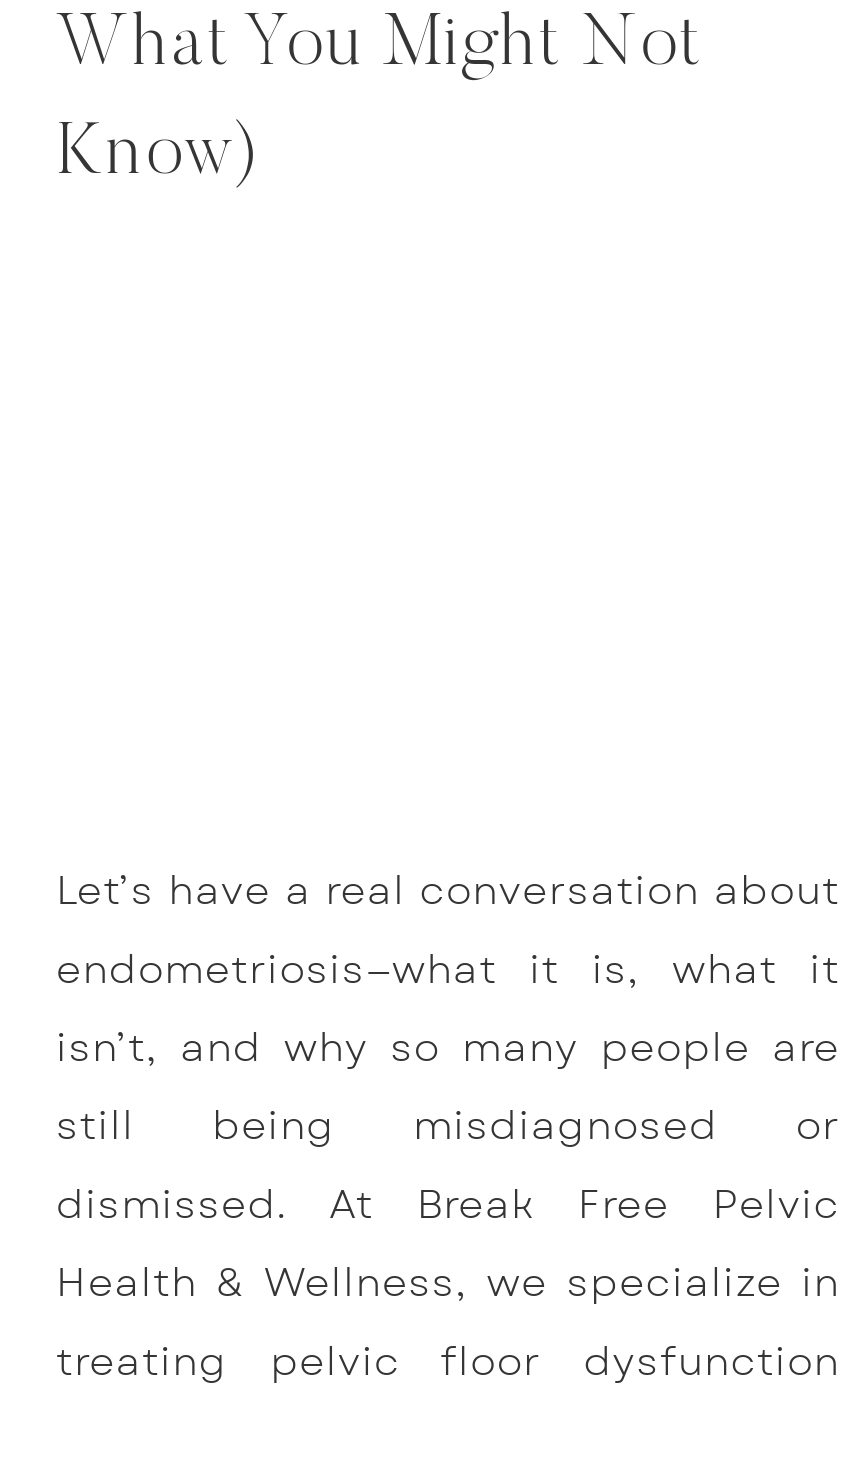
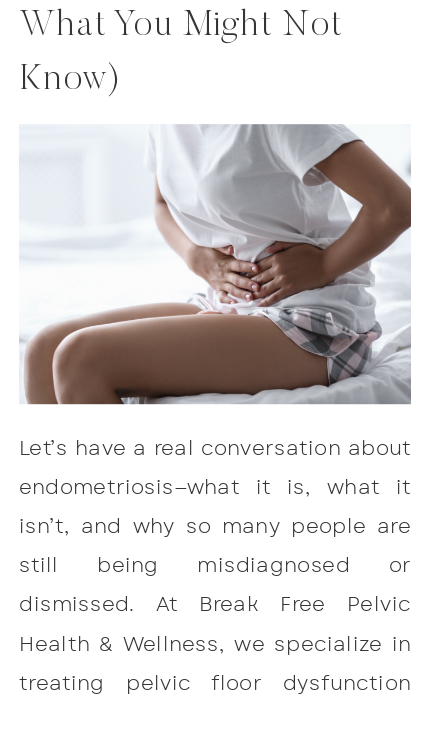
none -> [19,123,412,405] [image]

